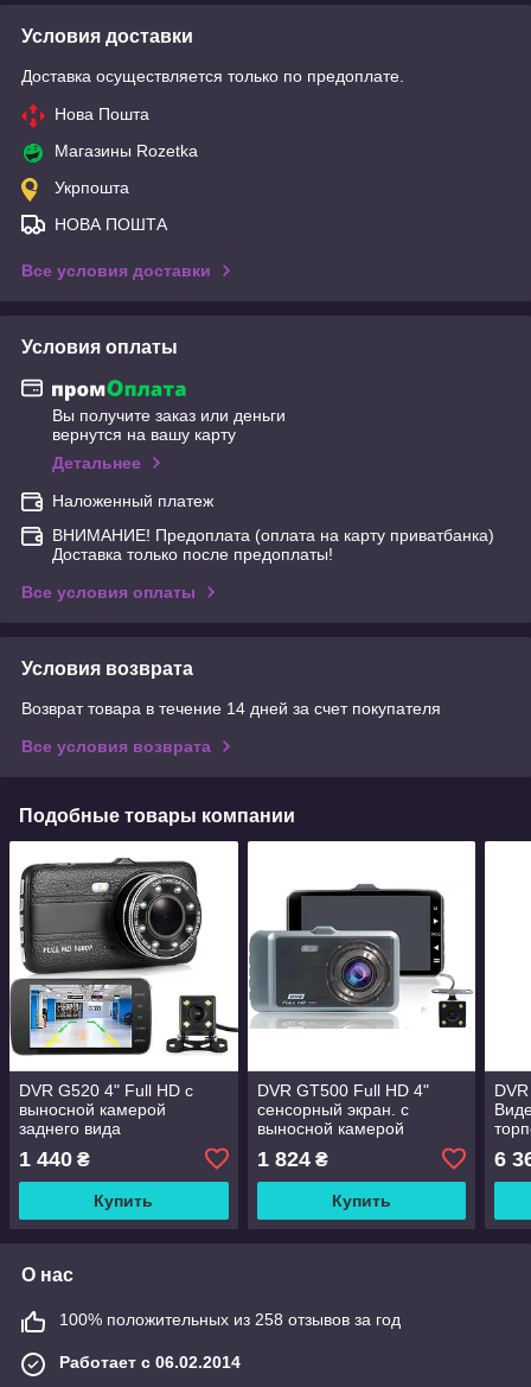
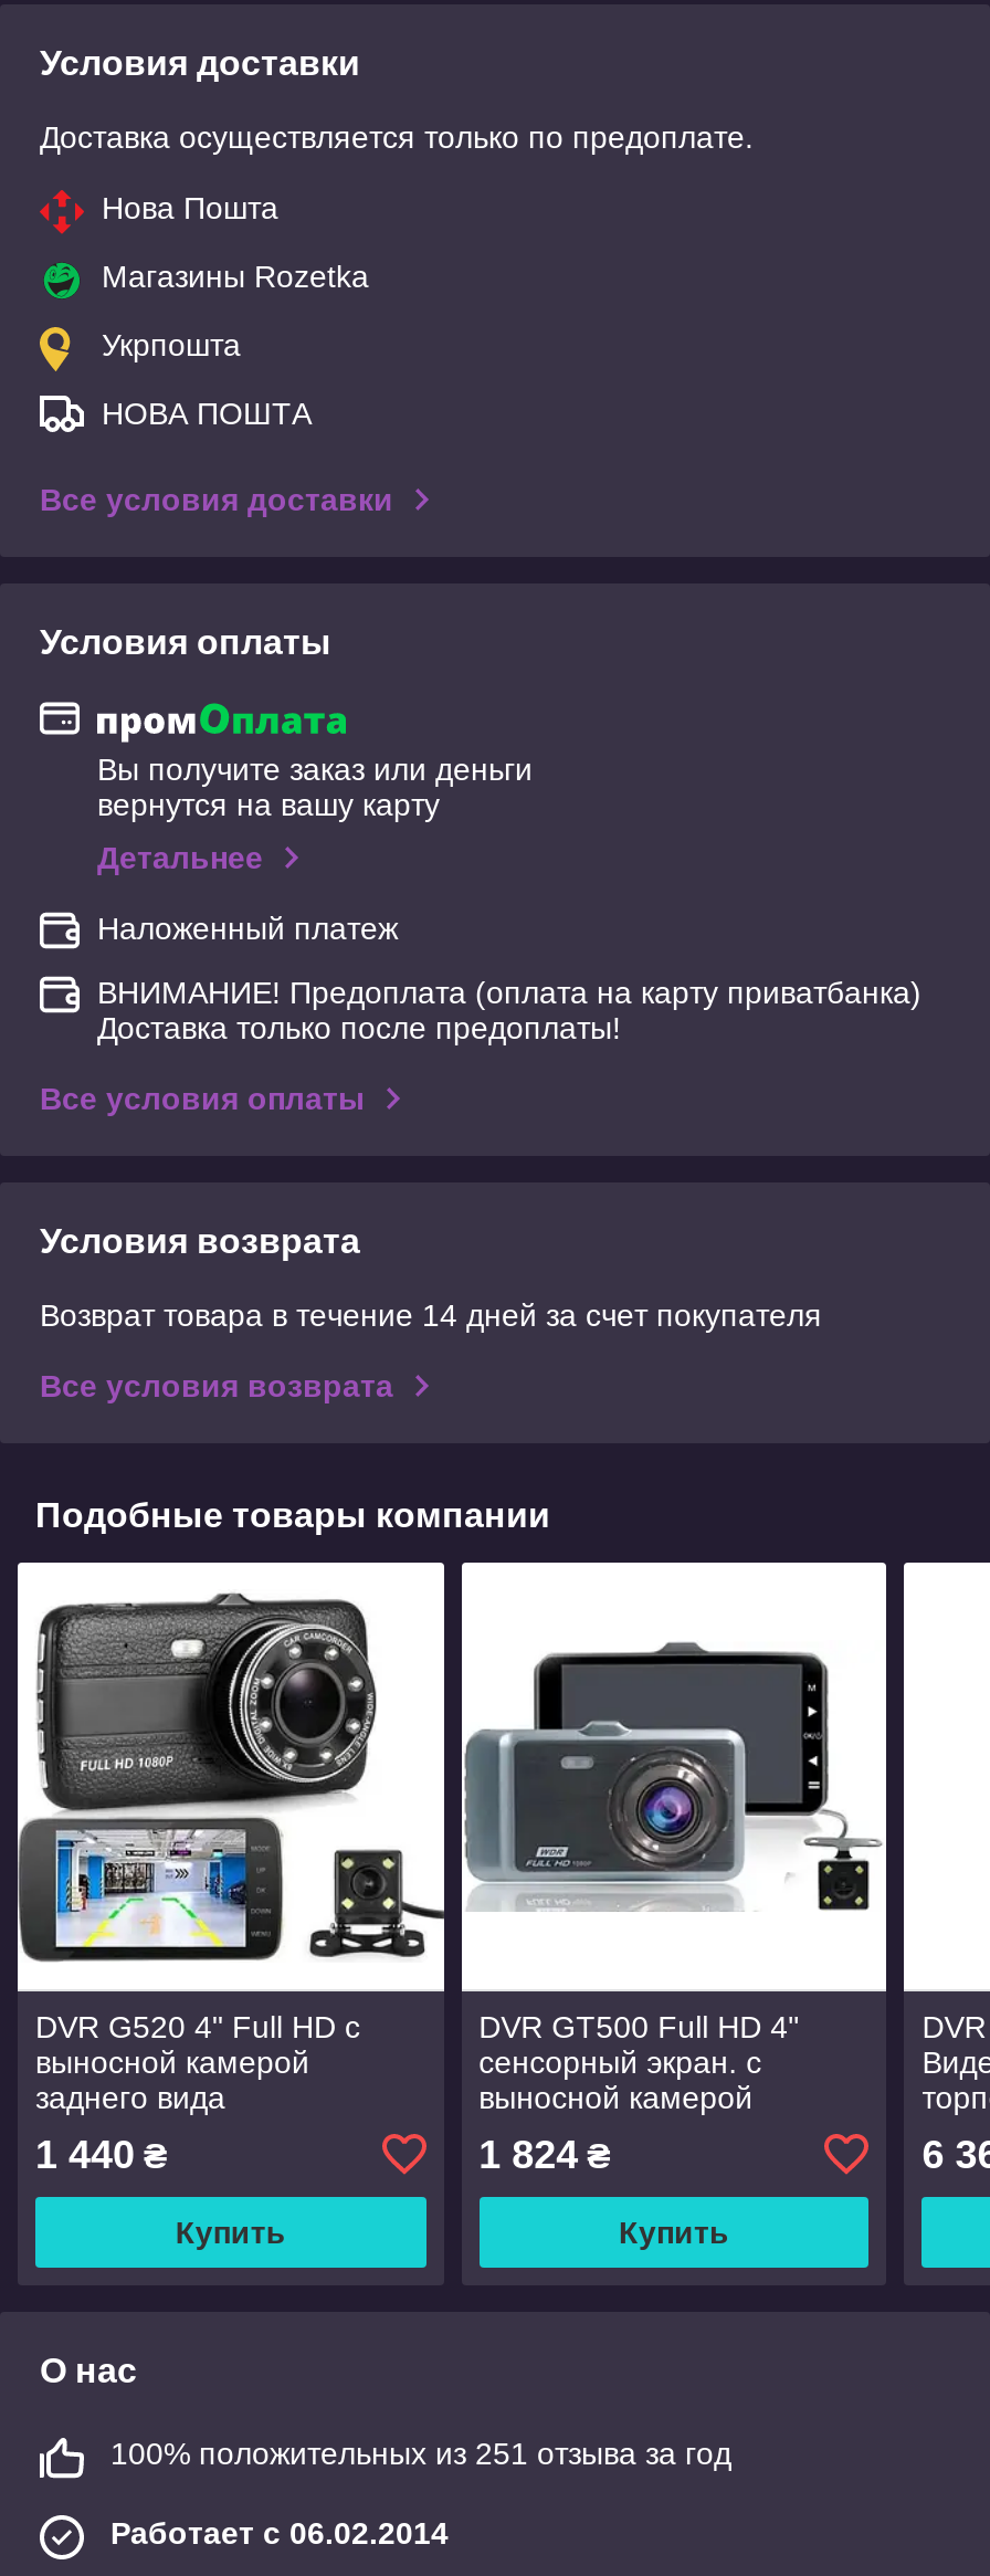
[59,1310,401,1329] 100% положительных из 258 отзывов за год -> [110,2435,731,2471] 100% положительных из 251 отзыва за год

